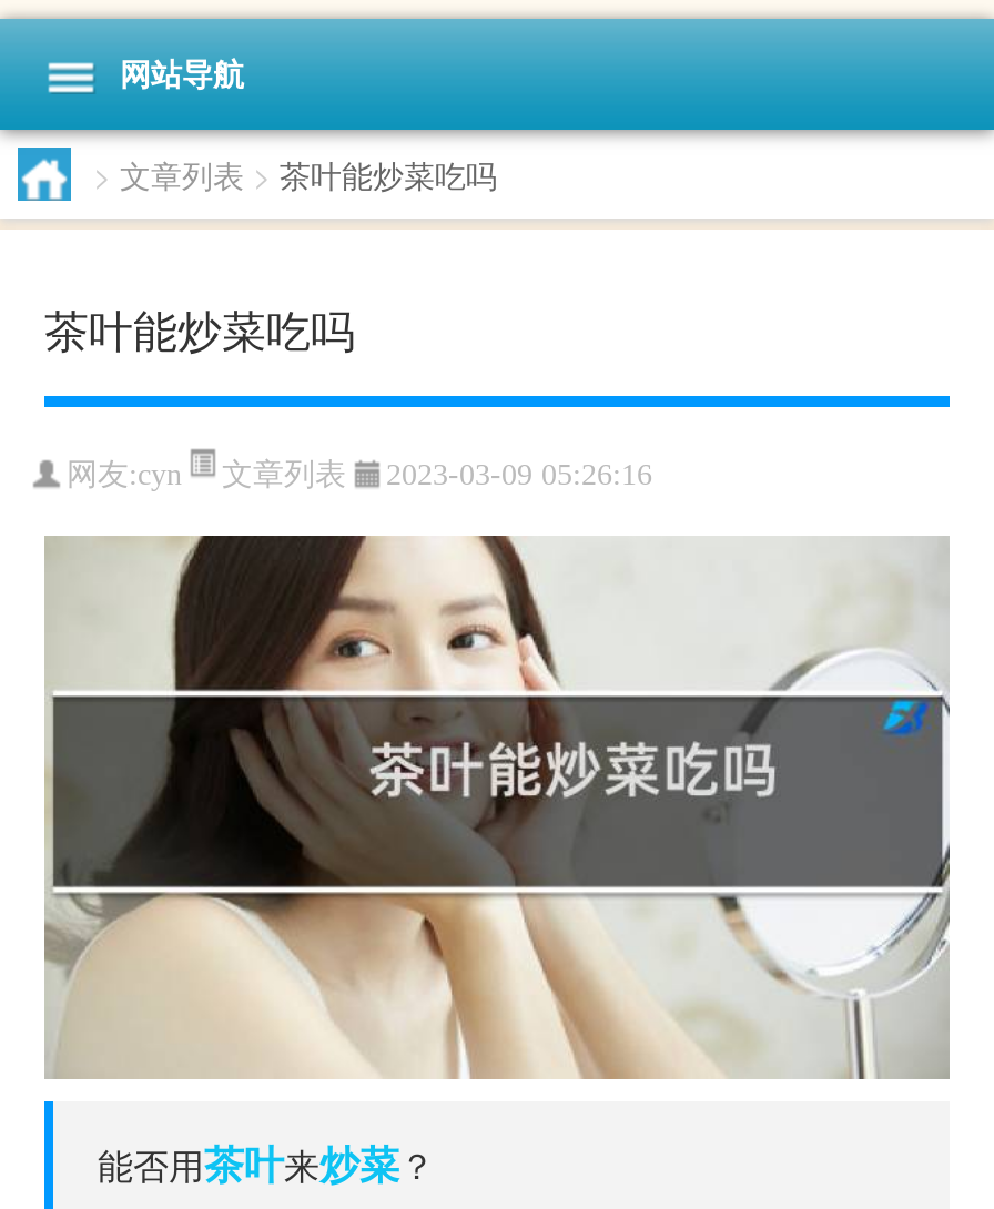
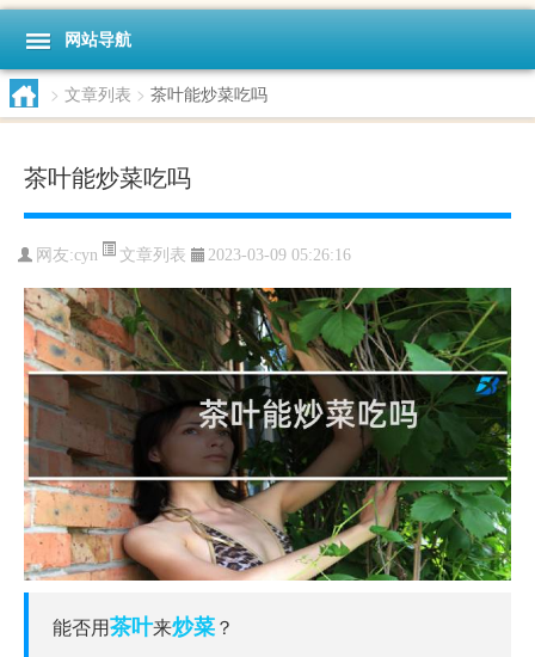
[42,534,952,1079] [image] -> [24,287,512,582] [image]

